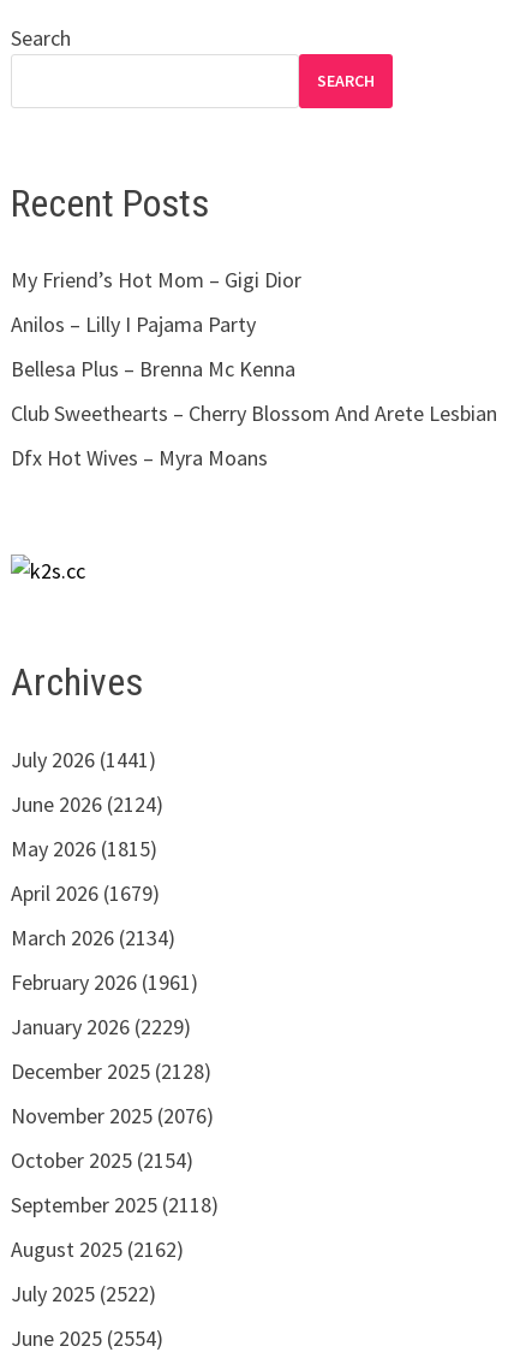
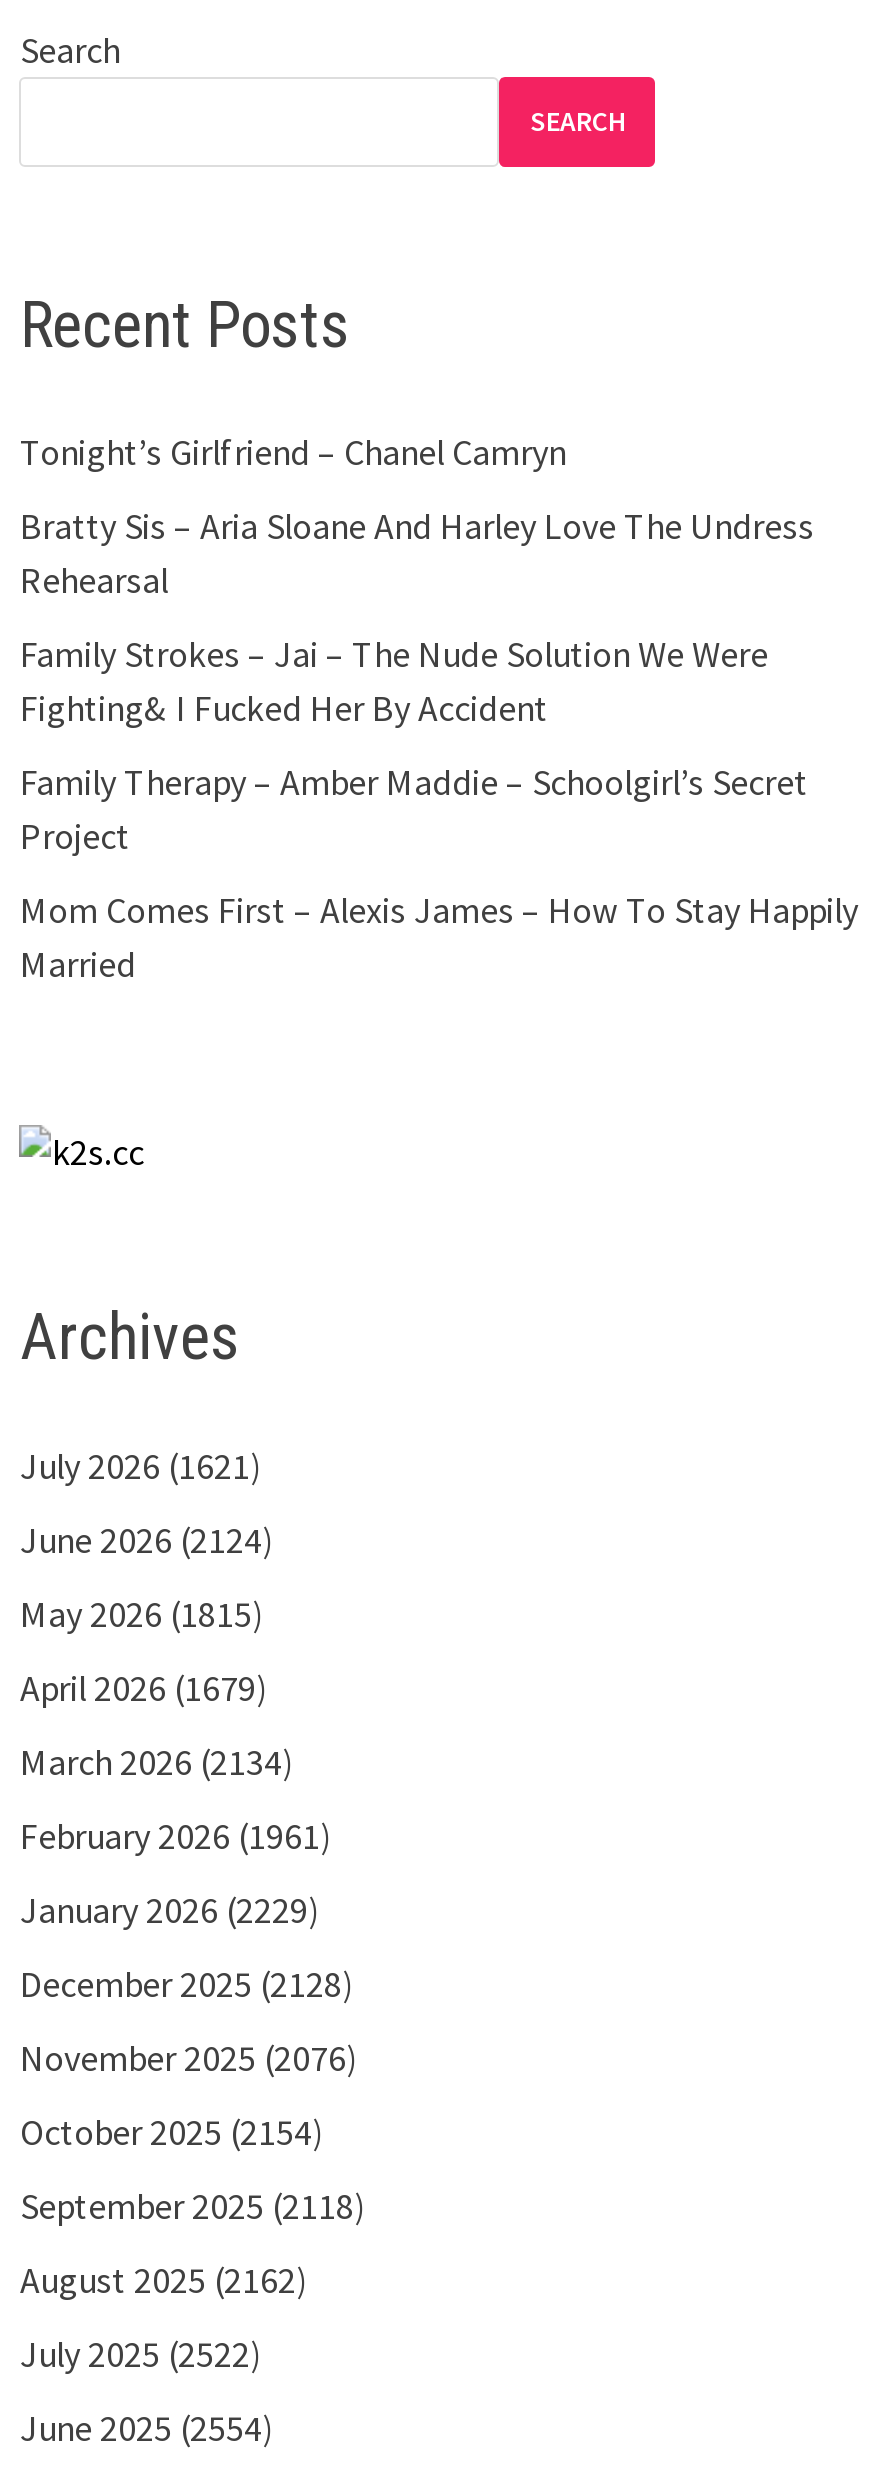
[11,266,302,294] My Friend’s Hot Mom – Gigi Dior -> [20,430,566,476] Tonight’s Girlfriend – Chanel Camryn
[11,311,256,338] Anilos – Lilly I Pajama Party -> [20,504,814,604] Bratty Sis – Aria Sloane And Harley Love The Undress | Rehearsal
[11,355,296,383] Bellesa Plus – Brenna Mc Kenna -> [20,632,768,732] Family Strokes – Jai – The Nude Solution We Were | Fighting& I Fucked Her By Accident
[11,400,498,427] Club Sweethearts – Cherry Blossom And Arete Lesbian -> [20,760,808,860] Family Therapy – Amber Maddie – Schoolgirl’s Secret | Project
[11,444,268,472] Dfx Hot Wives – Myra Moans -> [20,888,858,988] Mom Comes First – Alexis James – How To Stay Happily | Married
[11,746,157,773] July 2026 (1441) -> [20,1443,262,1489] July 2026 (1621)

